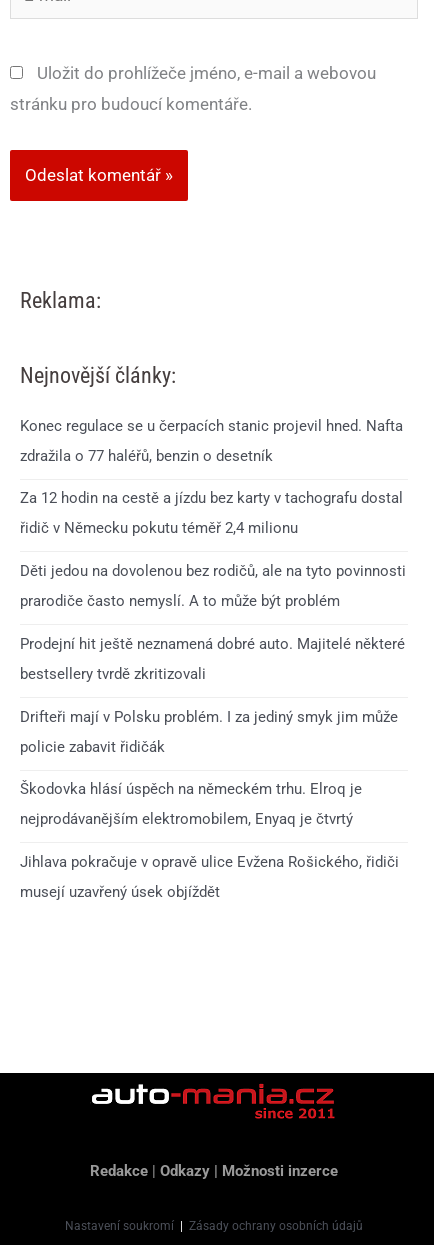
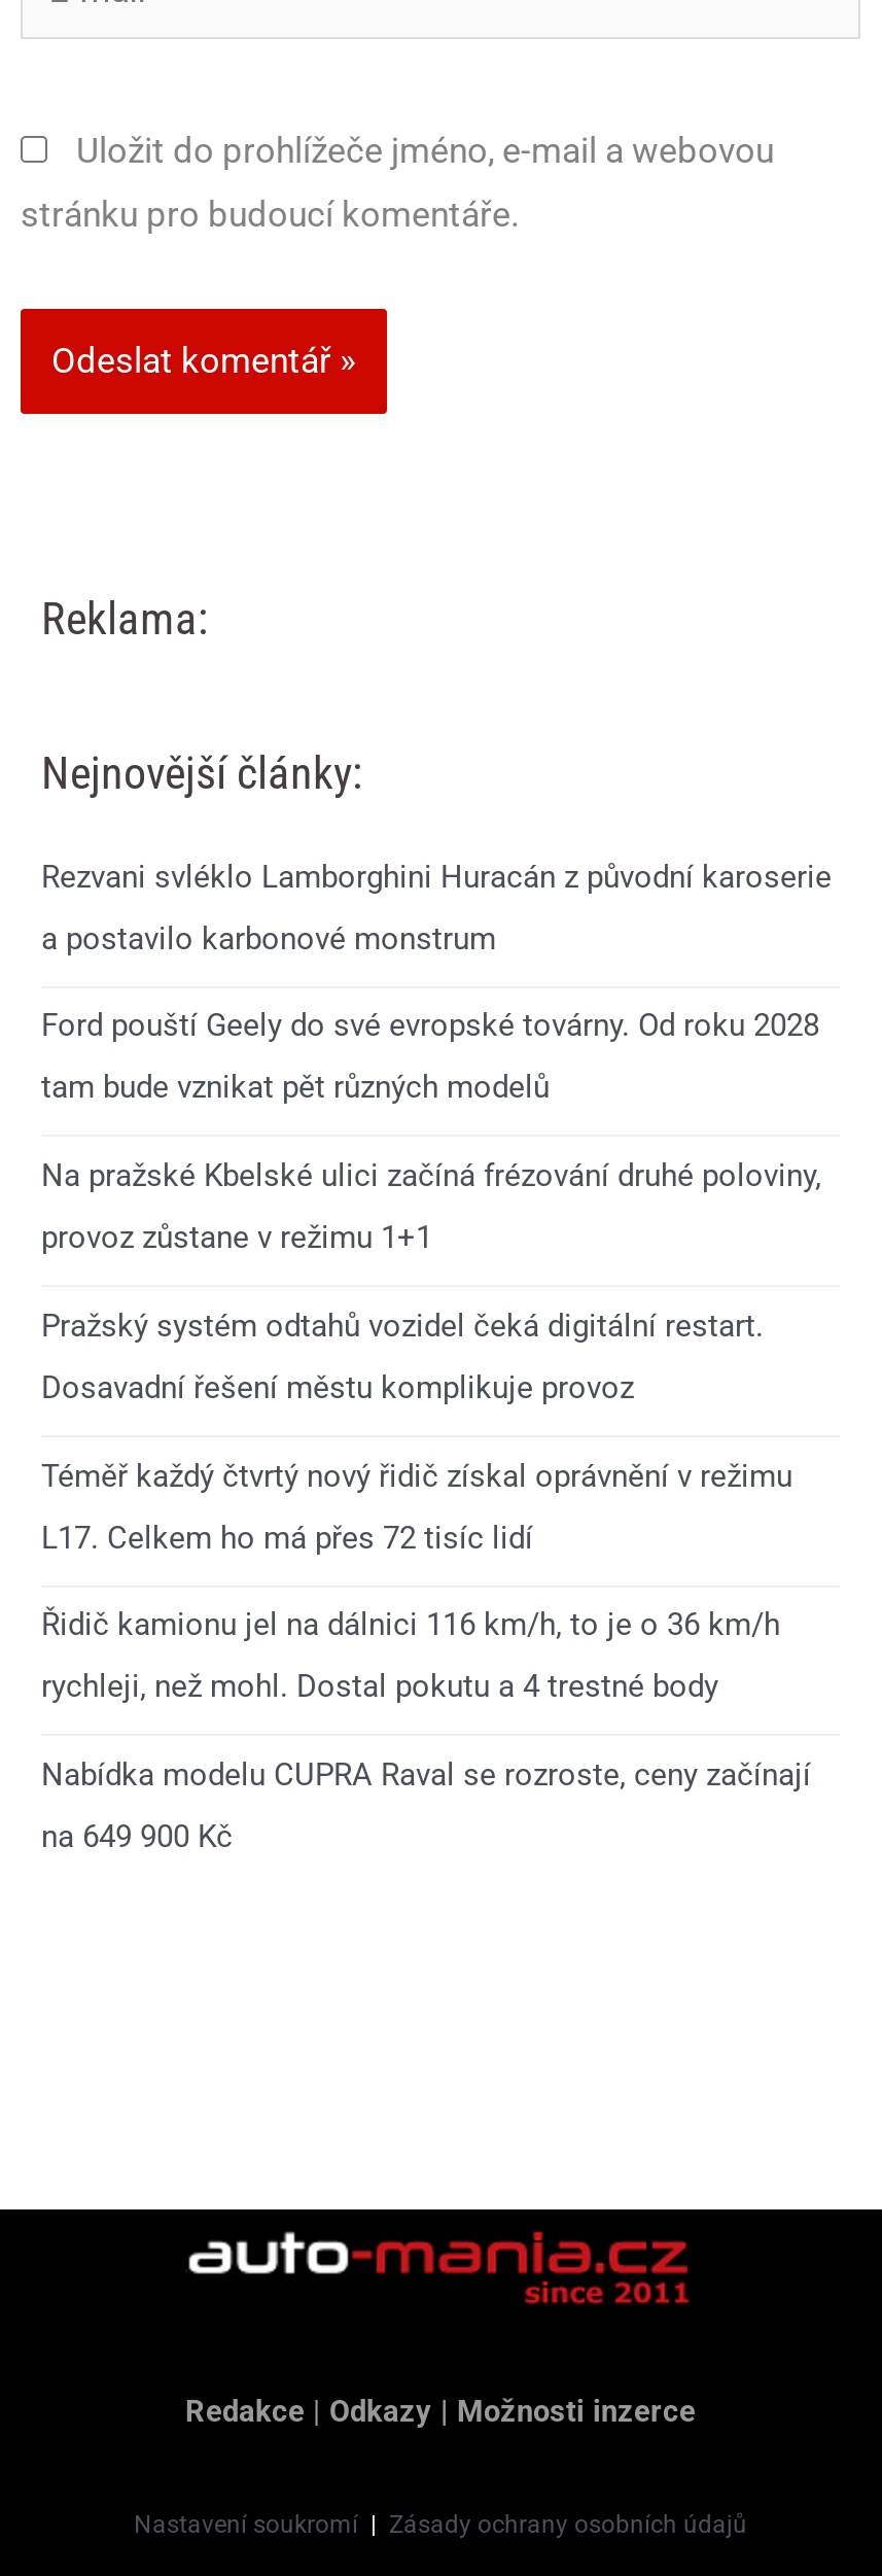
[20,417,403,435] Konec regulace se u čerpacích stanic projevil hned. Nafta -> [41,858,832,895] Rezvani svléklo Lamborghini Huracán z původní karoserie
[20,447,273,465] zdražila o 77 haléřů, benzin o desetník -> [41,920,496,957] a postavilo karbonové monstrum
[20,489,403,507] Za 12 hodin na cestě a jízdu bez karty v tachografu dostal -> [41,1008,819,1045] Ford pouští Geely do své evropské továrny. Od roku 2028
[20,519,298,537] řidič v Německu pokutu téměř 2,4 milionu -> [41,1070,550,1107] tam bude vznikat pět různých modelů
[20,562,406,580] Děti jedou na dovolenou bez rodičů, ale na tyto povinnosti -> [41,1157,821,1195] Na pražské Kbelské ulici začíná frézování druhé poloviny,
[20,592,340,610] prarodiče často nemyslí. A to může být problém -> [41,1219,432,1256] provoz zůstane v režimu 1+1
[20,635,405,653] Prodejní hit ještě neznamená dobré auto. Majitelé některé -> [41,1307,764,1344] Pražský systém odtahů vozidel čeká digitální restart.
[20,665,206,683] bestsellery tvrdě zkritizovali -> [41,1369,634,1406] Dosavadní řešení městu komplikuje provoz
[20,708,398,726] Drifteři mají v Polsku problém. I za jediný smyk jim může -> [41,1457,792,1494] Téměř každý čtvrtý nový řidič získal oprávnění v režimu
[20,738,165,756] policie zabavit řidičák -> [41,1519,533,1556] L17. Celkem ho má přes 72 tisíc lidí
[20,780,362,798] Škodovka hlásí úspěch na německém trhu. Elroq je -> [41,1607,780,1644] Řidič kamionu jel na dálnici 116 km/h, to je o 36 km/h
[20,810,353,828] nejprodávanějším elektromobilem, Enyaq je čtvrtý -> [41,1669,718,1706] rychleji, než mohl. Dostal pokutu a 4 trestné body
[20,853,399,871] Jihlava pokračuje v opravě ulice Evžena Rošického, řidiči -> [41,1757,811,1794] Nabídka modelu CUPRA Raval se rozroste, ceny začínají
[20,883,220,901] musejí uzavřený úsek objíždět -> [41,1818,233,1856] na 649 900 Kč

